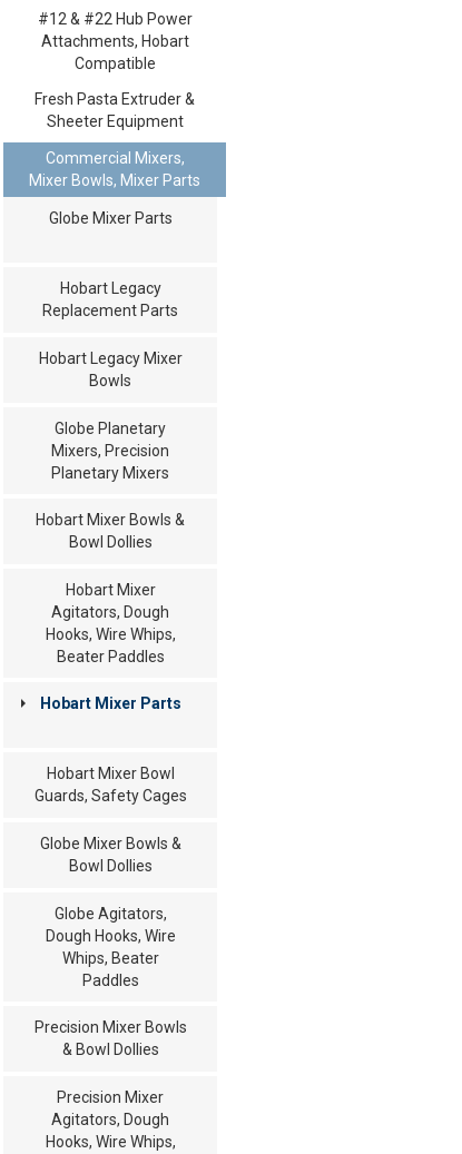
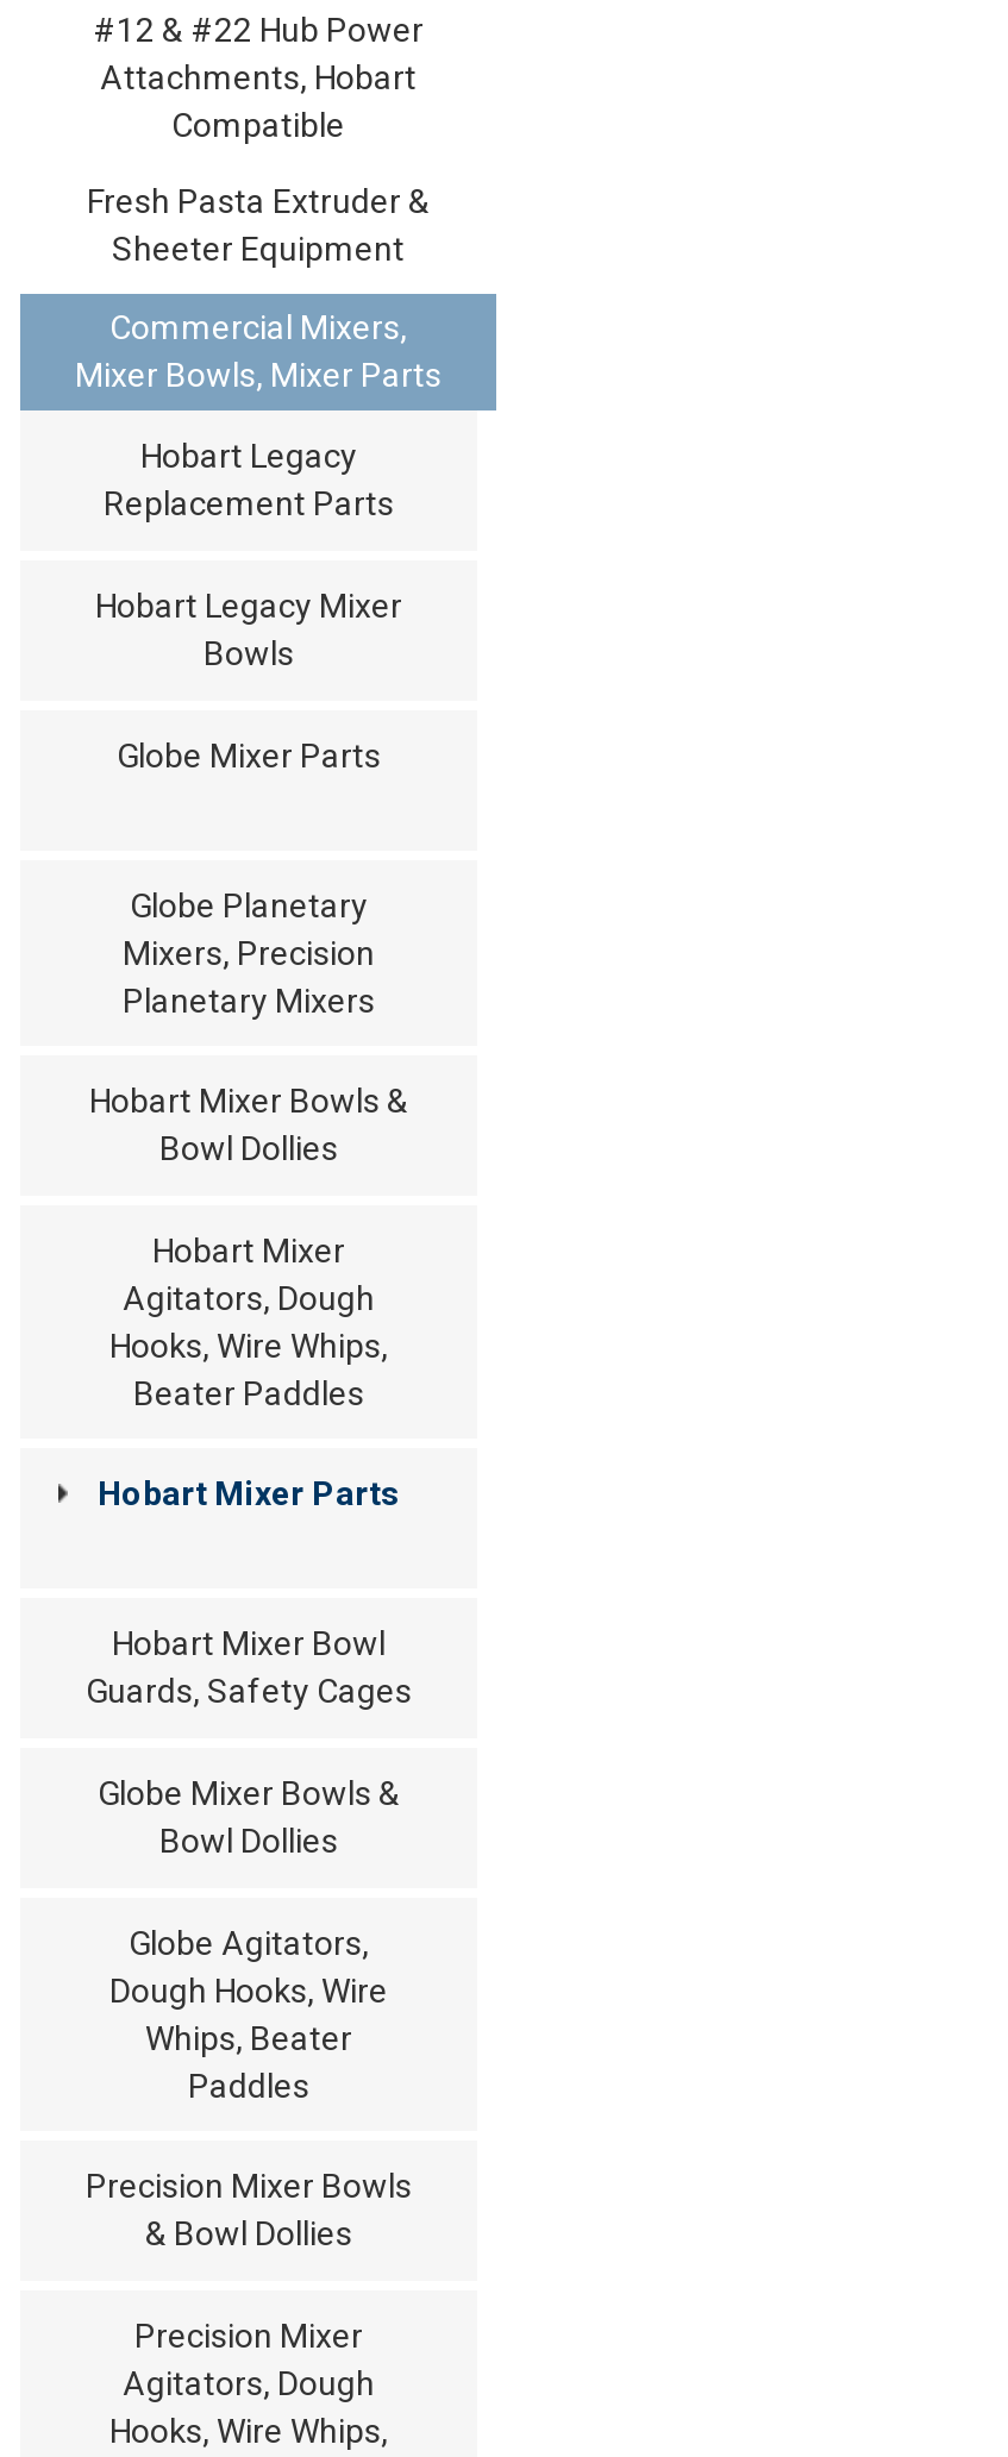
moved [48,209,172,227] -> [117,737,381,775]: Globe Mixer Parts
moved [38,279,182,389] -> [95,437,402,672]: Hobart Legacy | Replacement Parts | Hobart Legacy Mixer | Bowls

